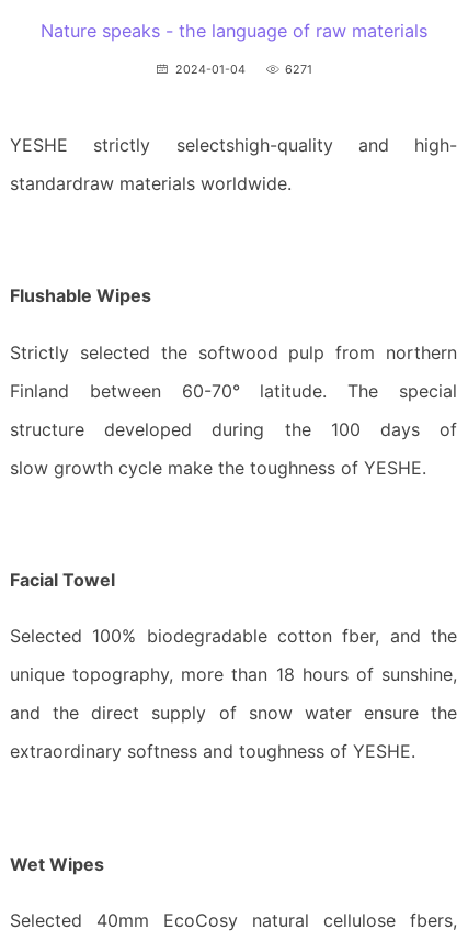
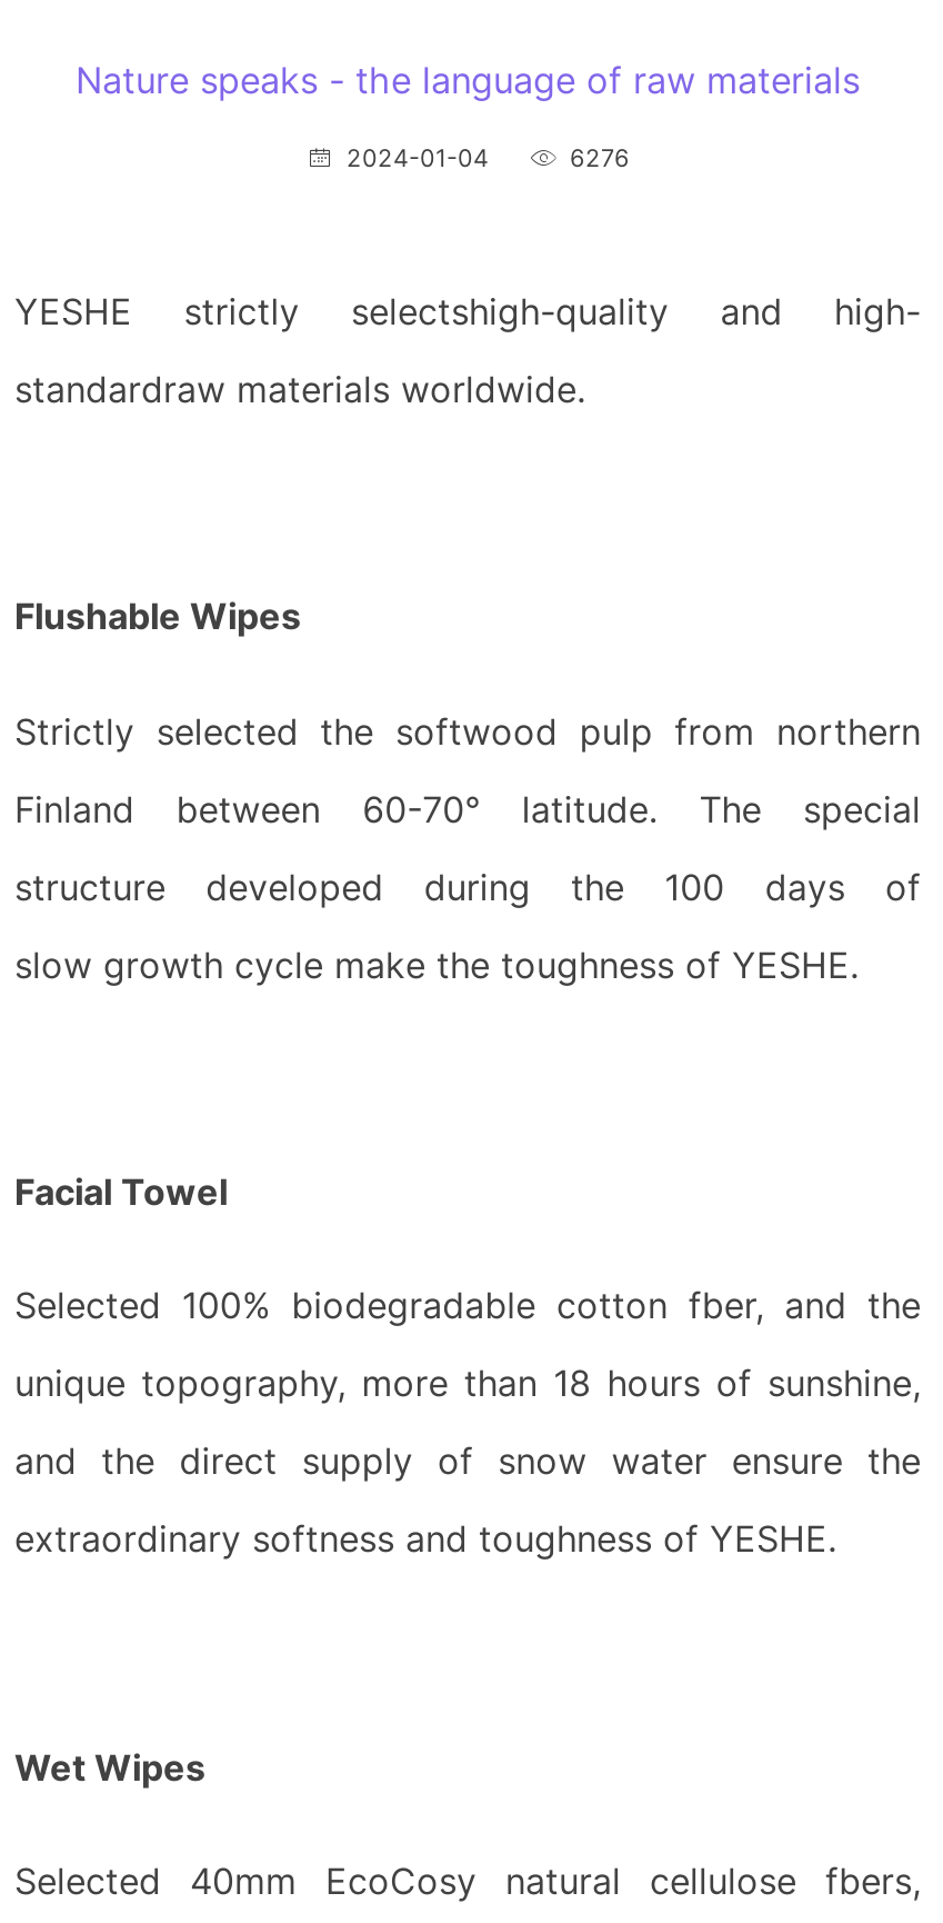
[285,62,312,76] 6271 -> [570,143,630,172] 6276

